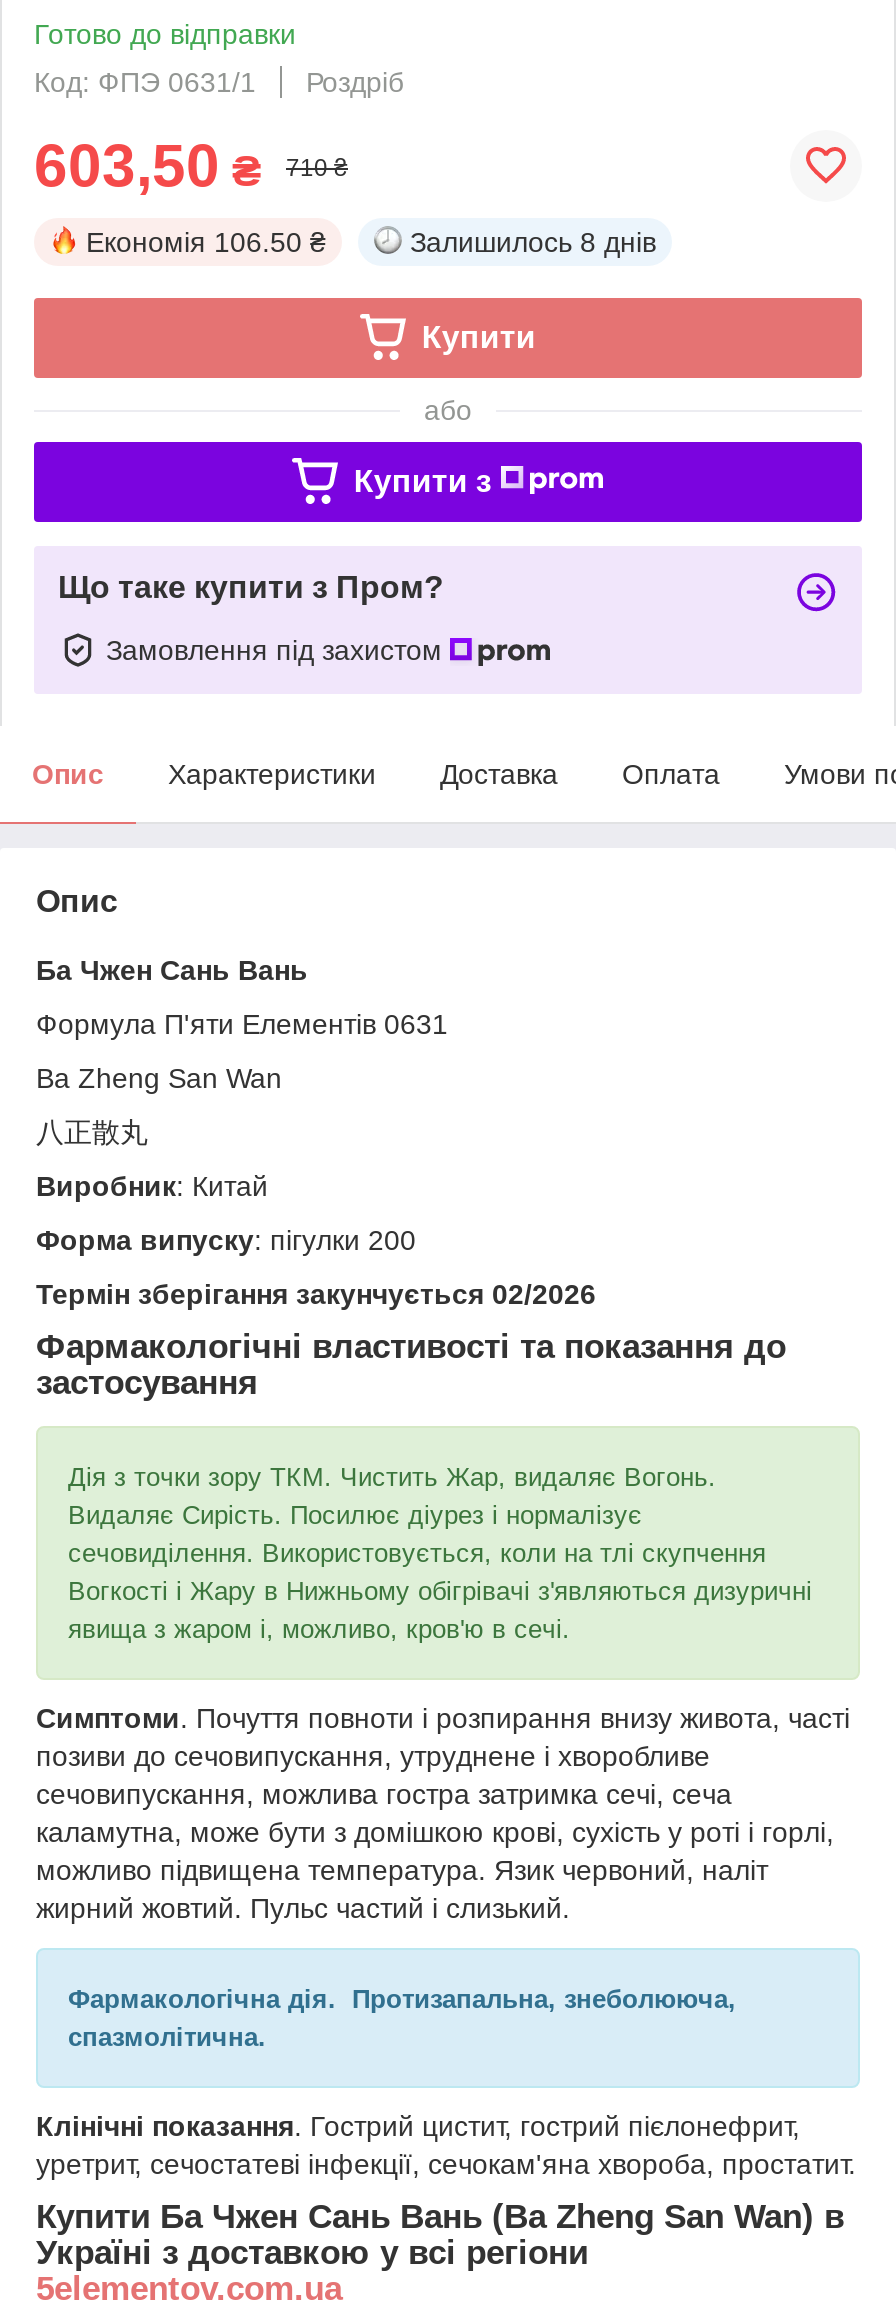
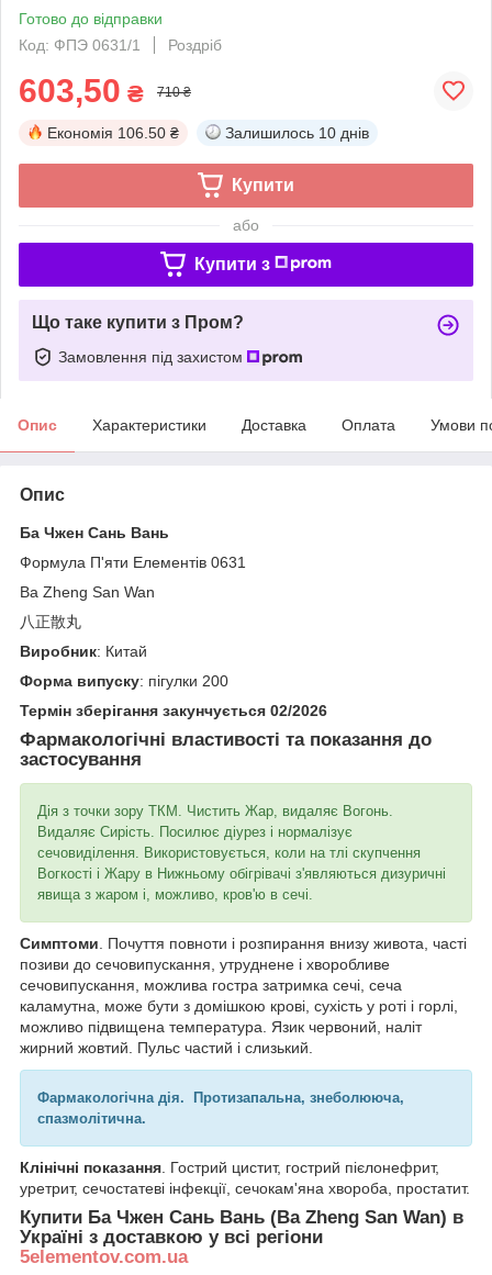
[410,226,656,258] Залишилось 8 днів -> [225,124,369,141] Залишилось 10 днів

